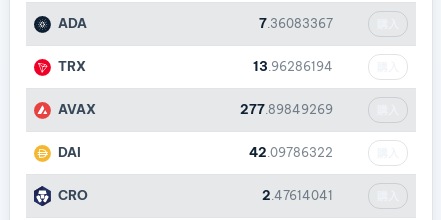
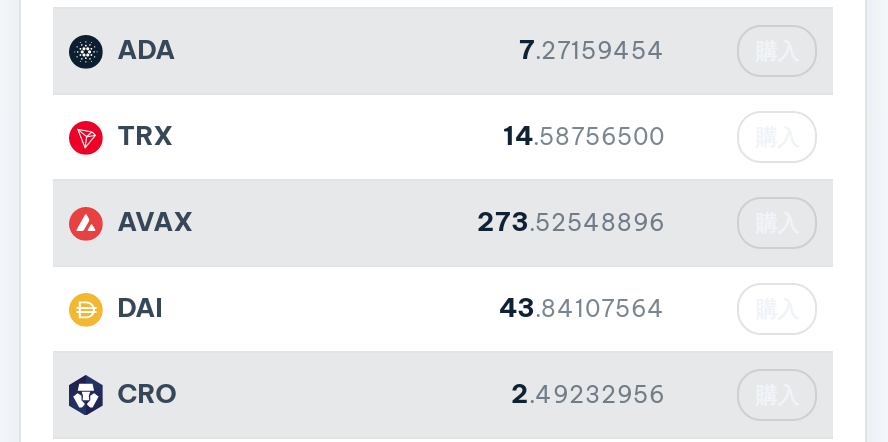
[259,15,333,31] 7.36083367 -> [519,32,665,64] 7.27159454
[253,58,333,74] 13.96286194 -> [503,118,665,150] 14.58756500
[240,101,333,117] 277.89849269 -> [477,204,665,236] 273.52548896
[249,144,333,160] 42.09786322 -> [499,290,665,322] 43.84107564
[262,187,333,203] 2.47614041 -> [511,376,665,408] 2.49232956

